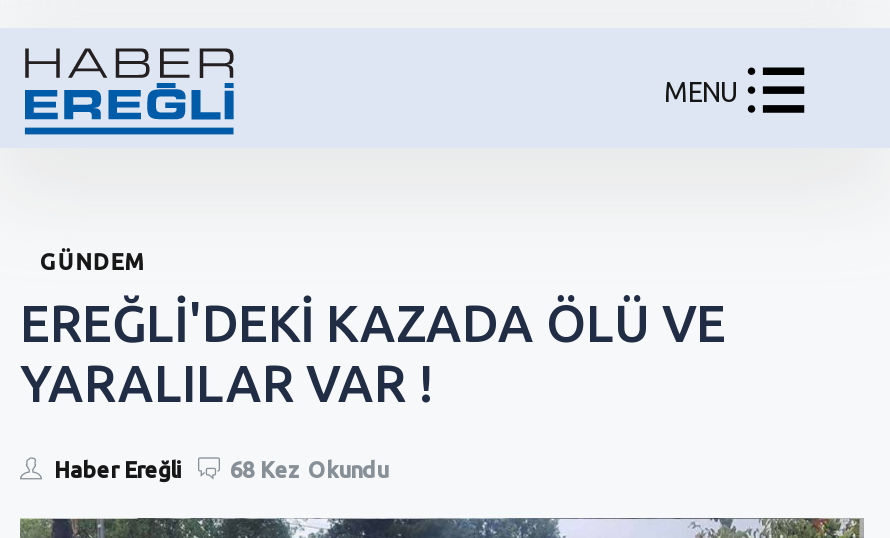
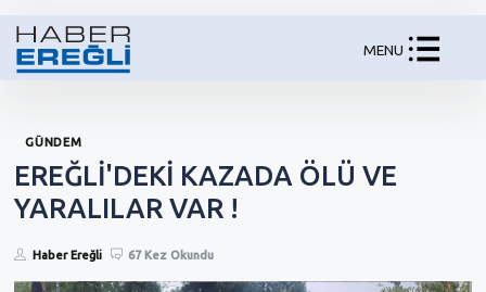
[54,458,388,482] Haber Ereğli 68 Kez Okundu -> [33,249,214,262] Haber Ereğli 67 Kez Okundu

